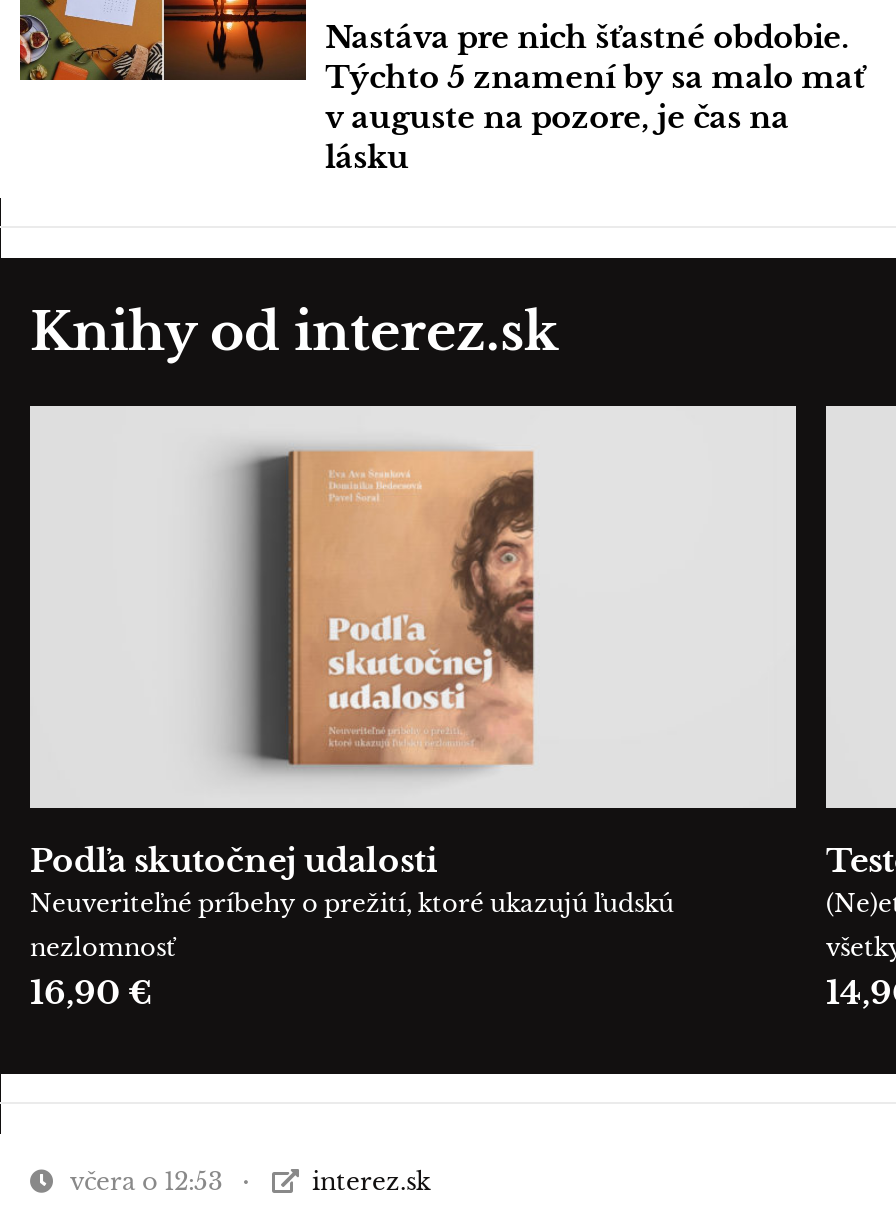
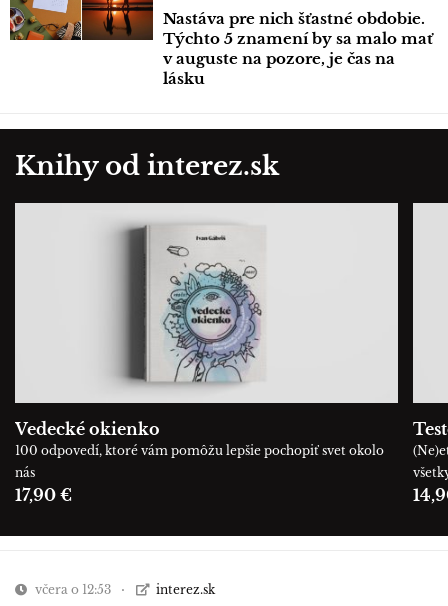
[30,450,674,918] [image] | Podľa skutočnej udalosti | Neuveriteľné príbehy o prežití, ktoré ukazujú ľudskú -> [15,226,384,458] [image] | Vedecké okienko | 100 odpovedí, ktoré vám pomôžu lepšie pochopiť svet okolo
[30,932,176,1012] nezlomnosť | 16,90 € -> [15,465,72,505] nás | 17,90 €

